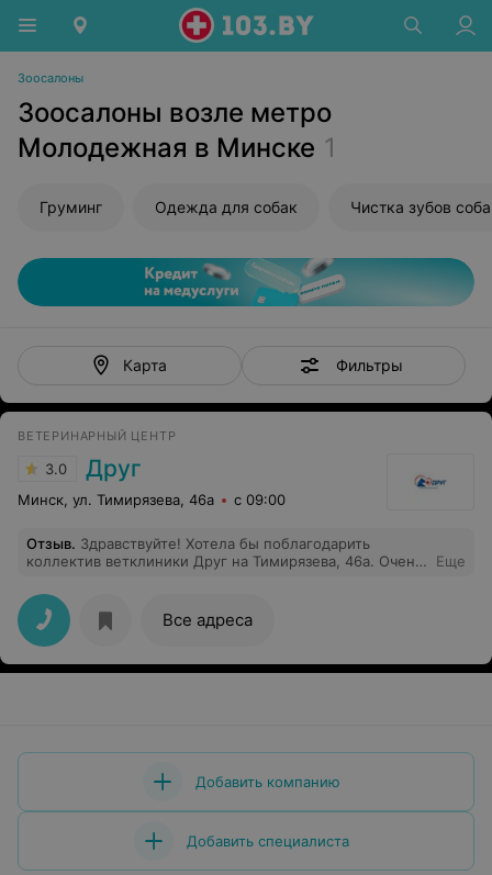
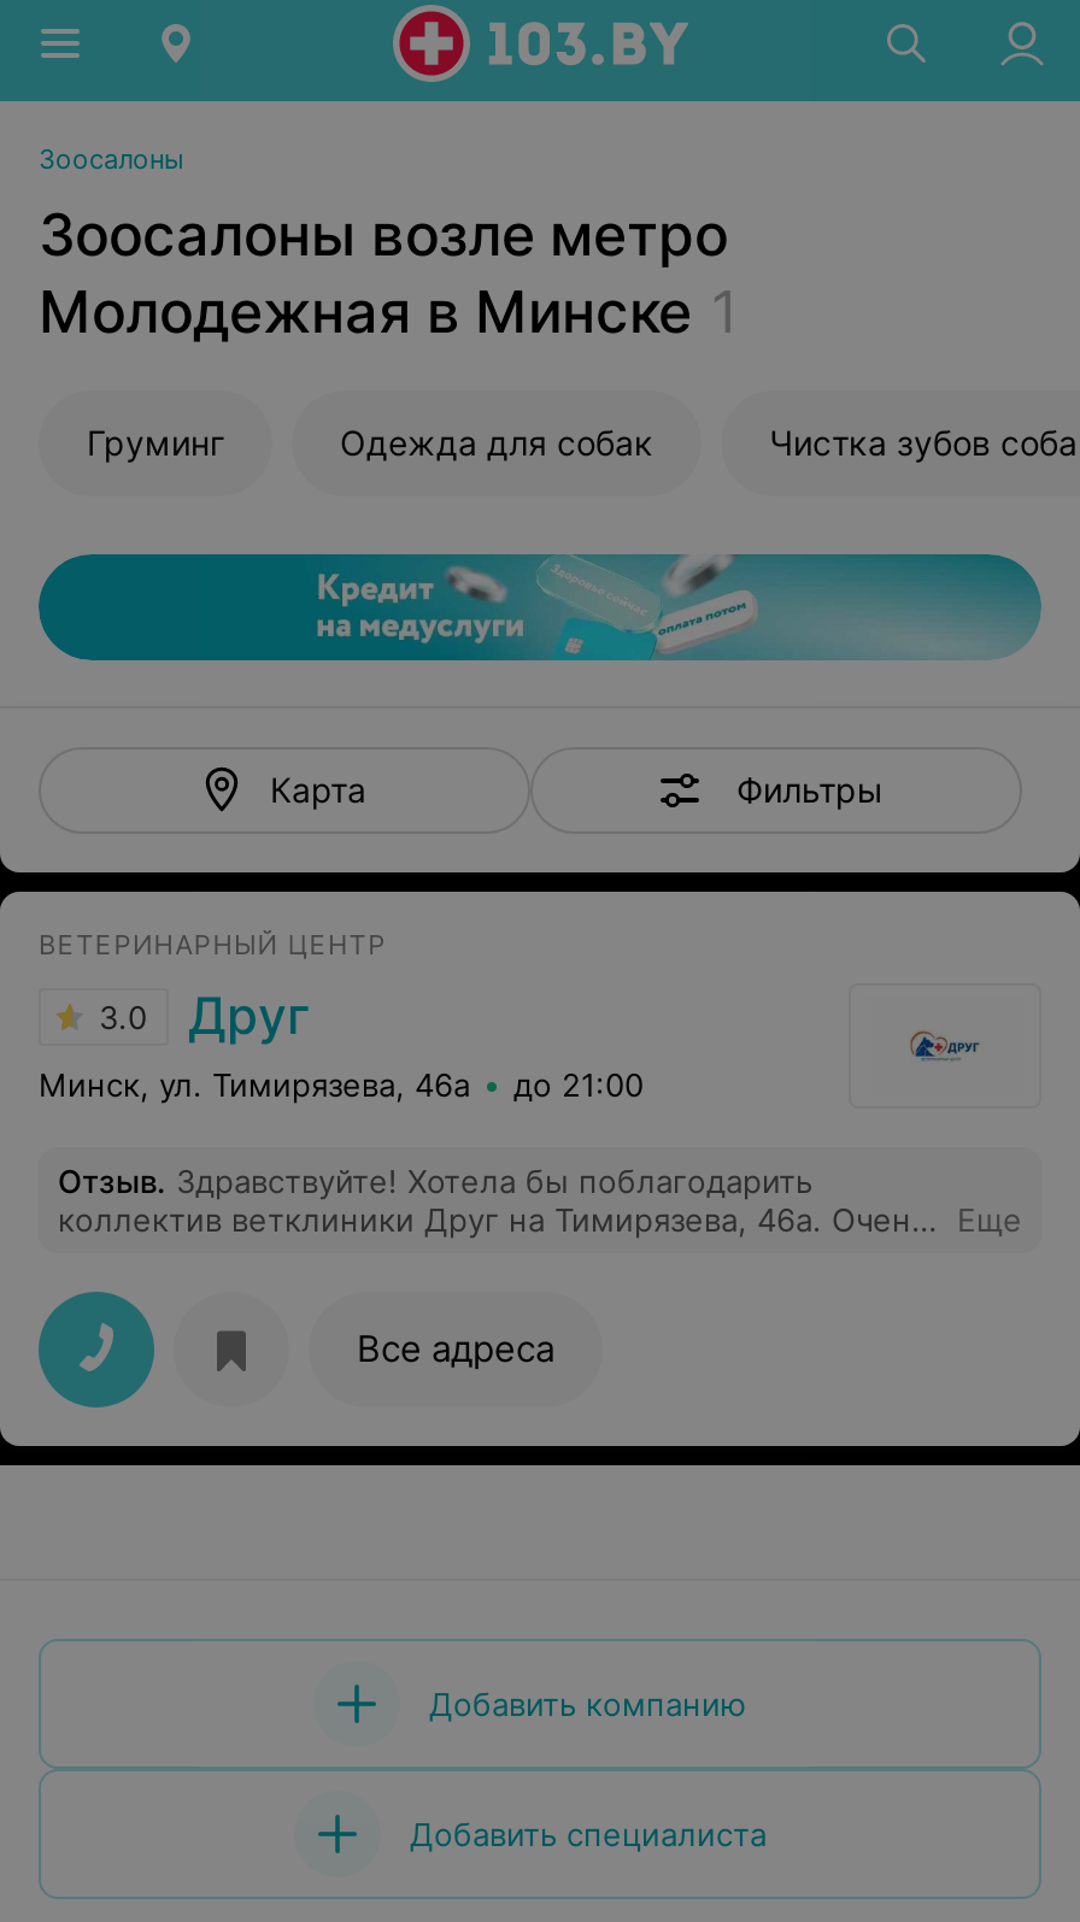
[18,491,286,508] Минск, ул. Тимирязева, 46а с 09:00 -> [39,1065,644,1104] Минск, ул. Тимирязева, 46а до 21:00

